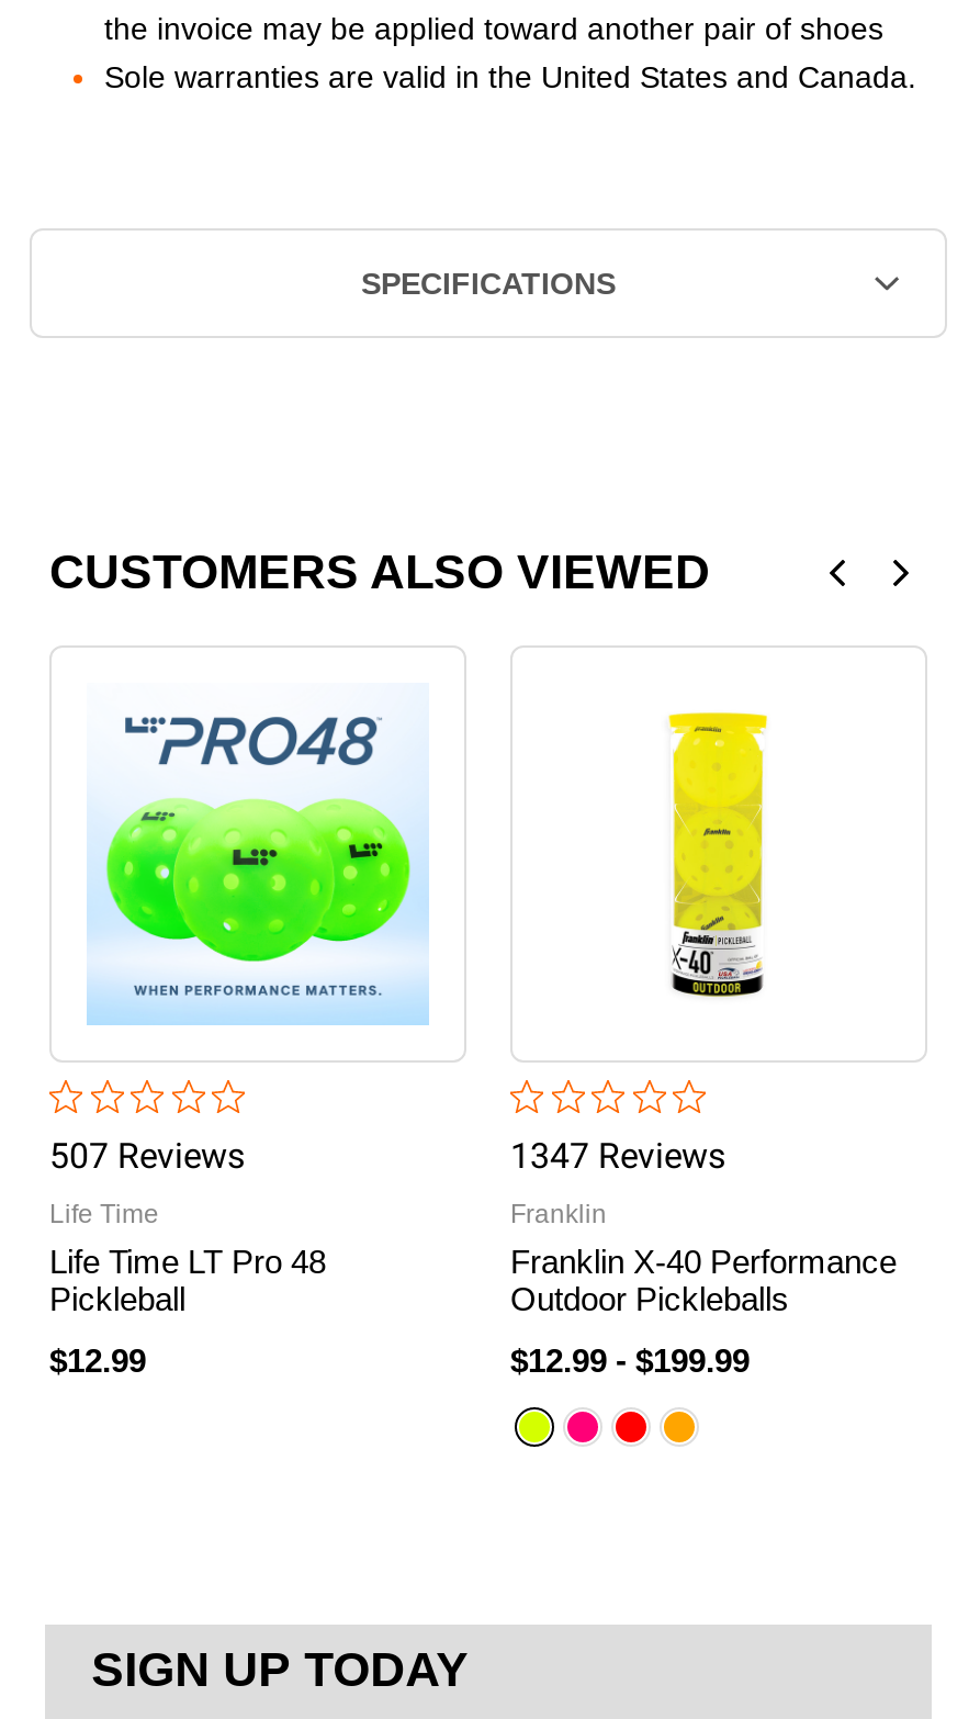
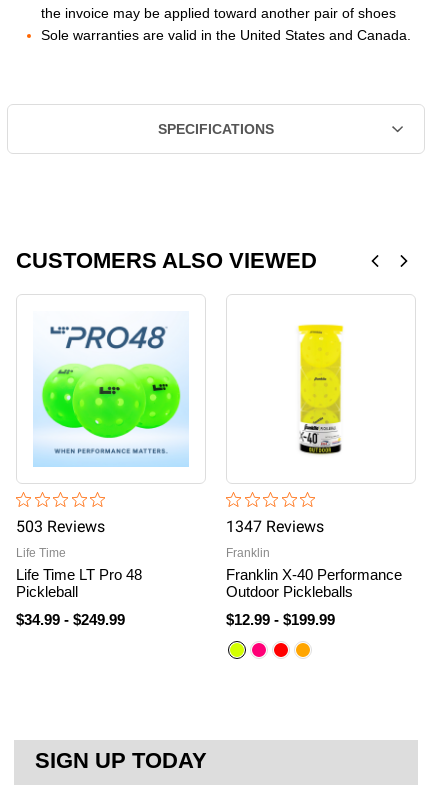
[49,1135,245,1177] 507 Reviews -> [16,517,105,536] 503 Reviews
[49,1341,146,1378] $12.99 -> [16,611,125,628] $34.99 - $249.99

